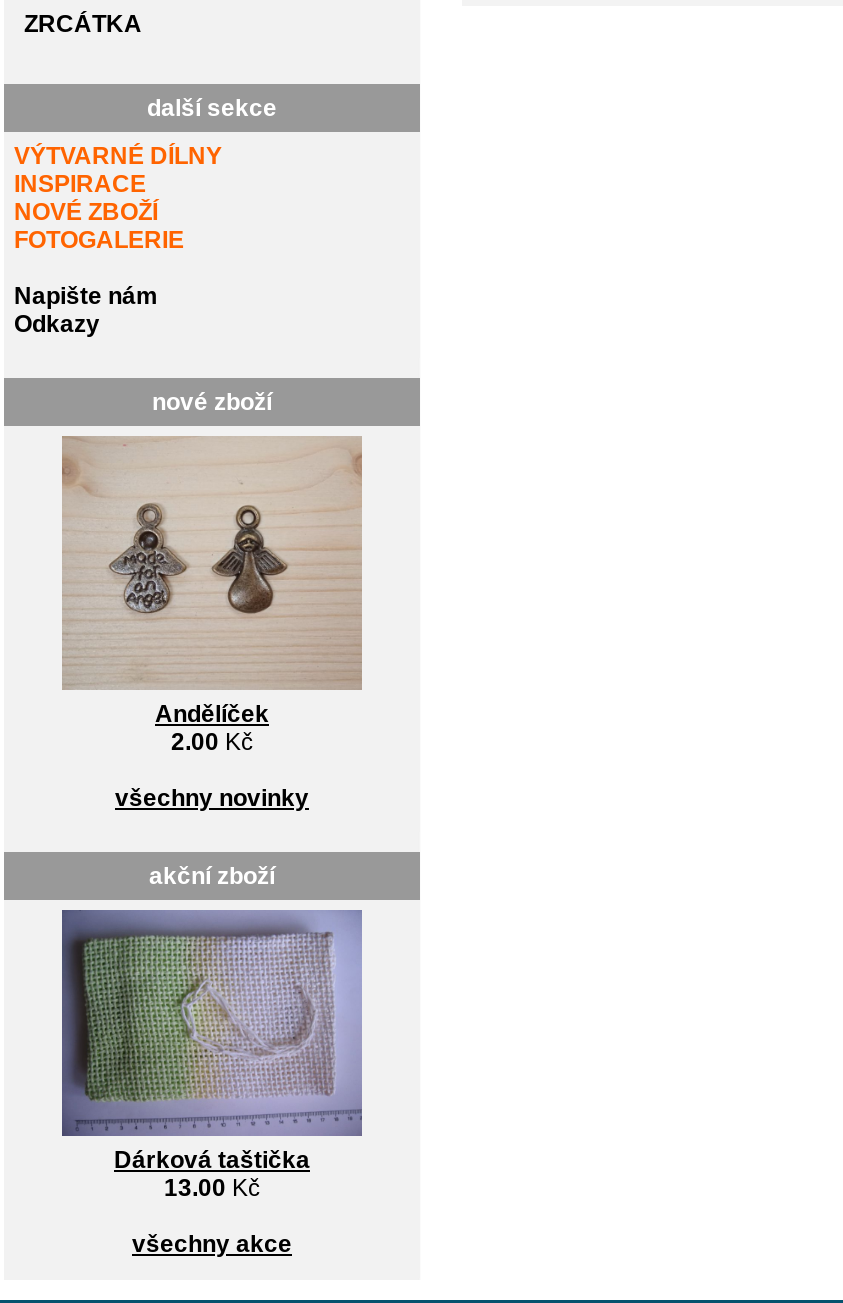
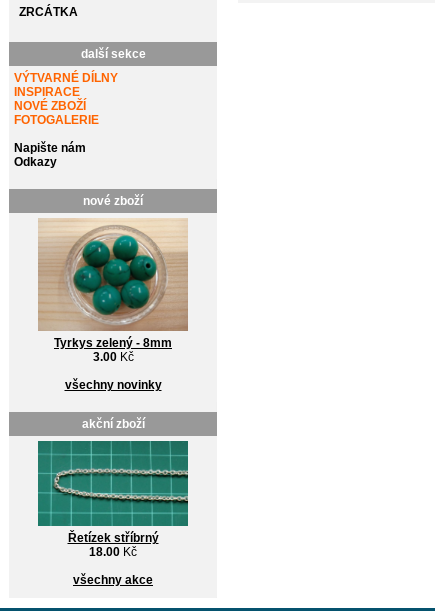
[62,436,362,756] [image] | Andělíček | 2.00 Kč -> [39,220,187,363] [image] | Tyrkys zelený - 8mm | 3.00 Kč
[62,908,364,1201] [image] | Dárková taštička | 13.00Kč -> [38,440,188,559] [image] | Řetízek stříbrný | 18.00Kč

